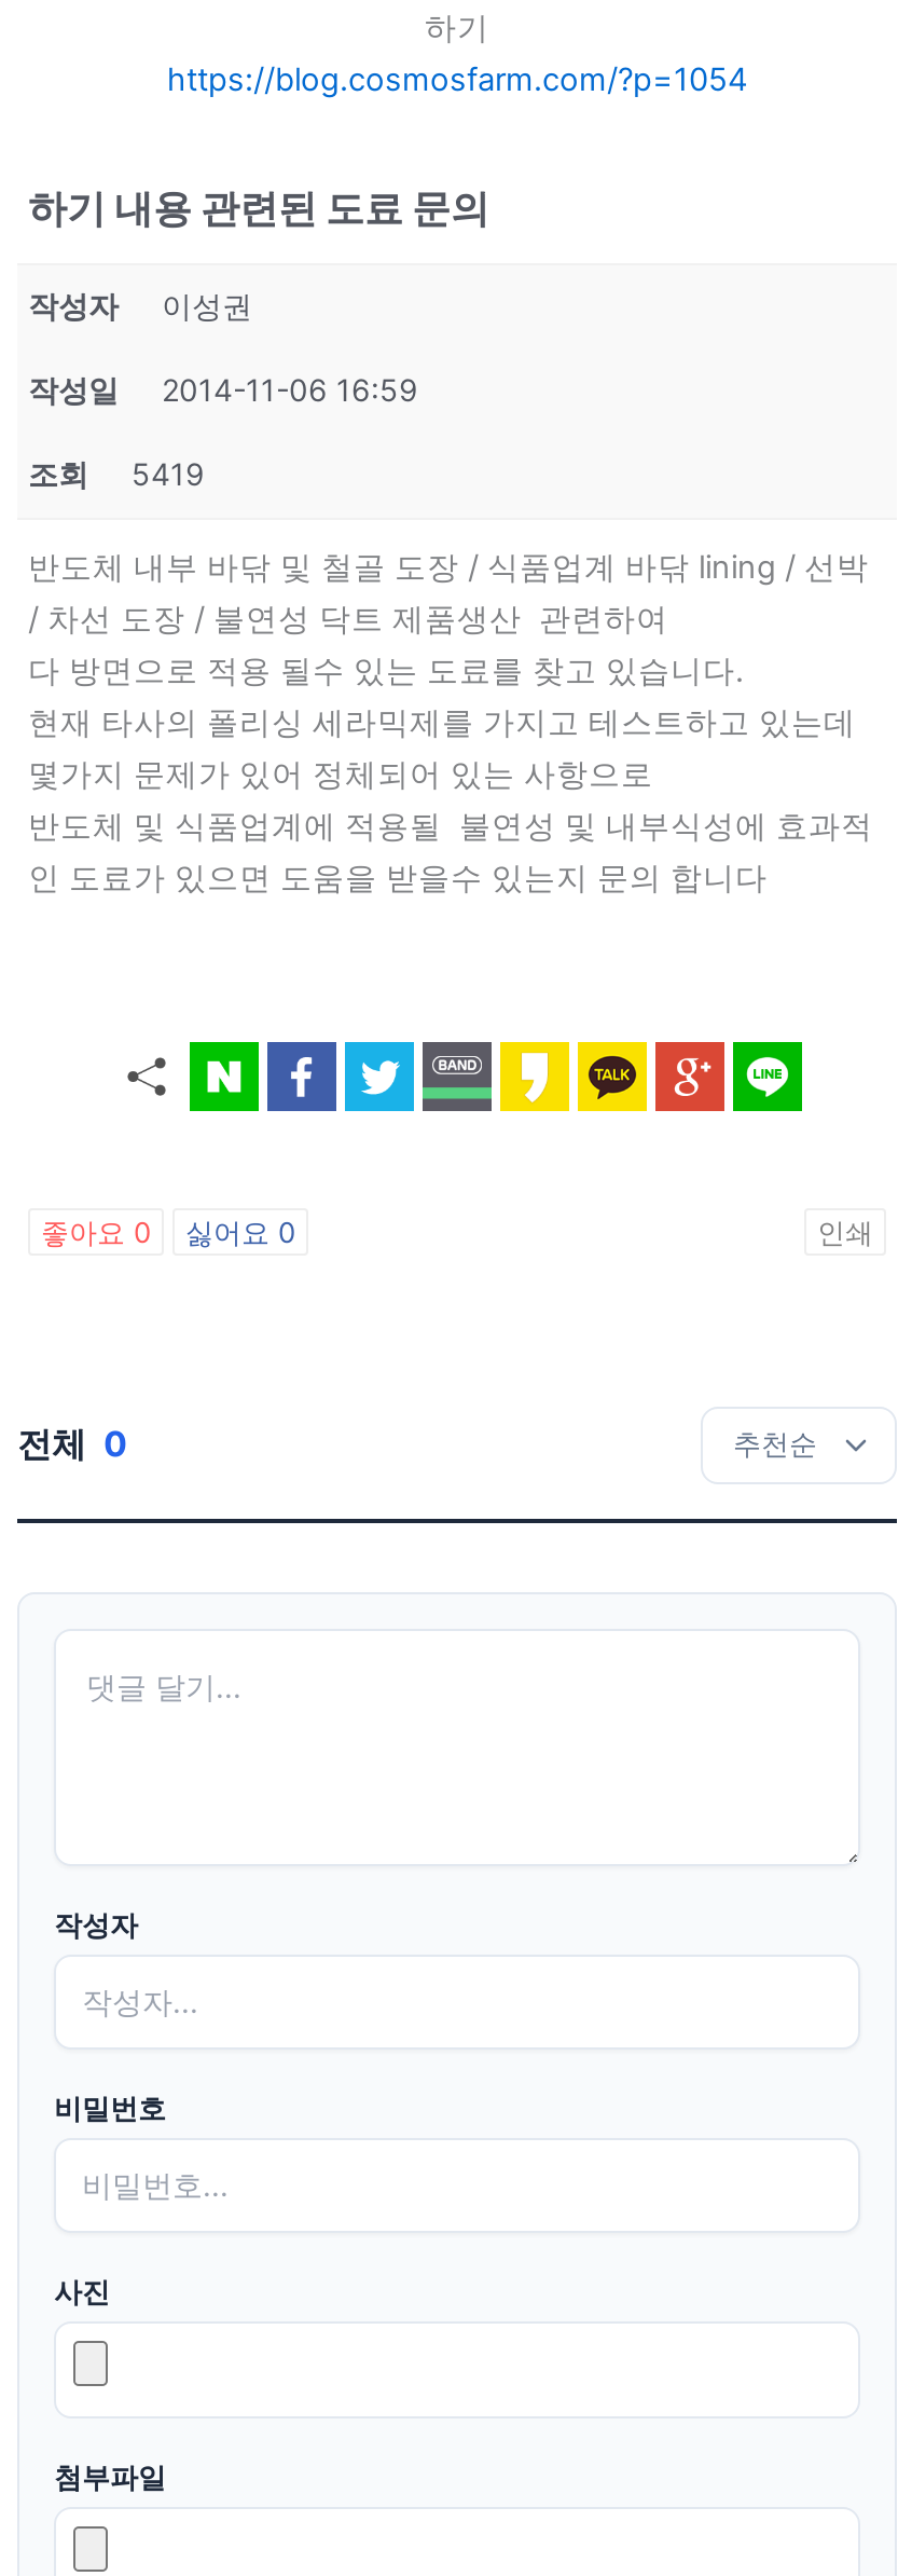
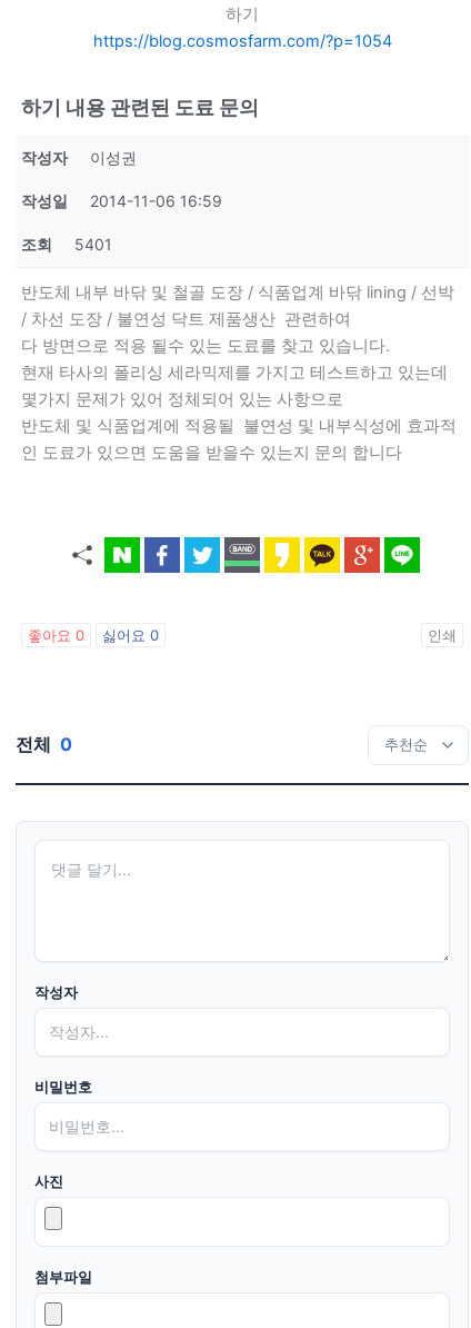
[28,455,205,492] 조회 5419 -> [21,235,112,253] 조회 5401

